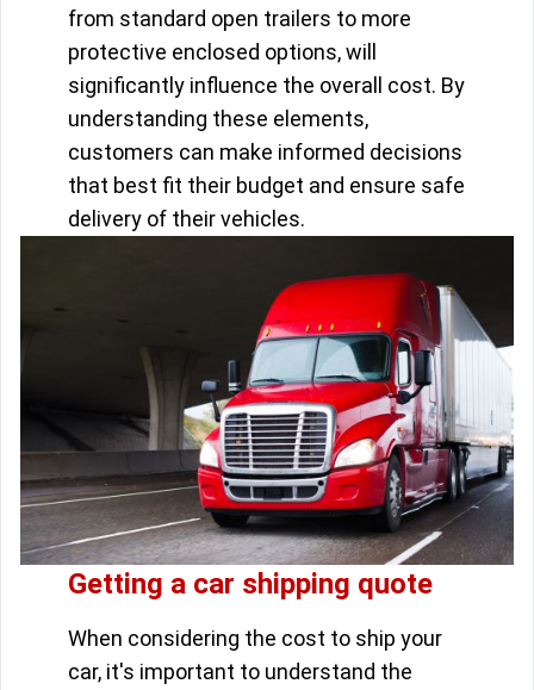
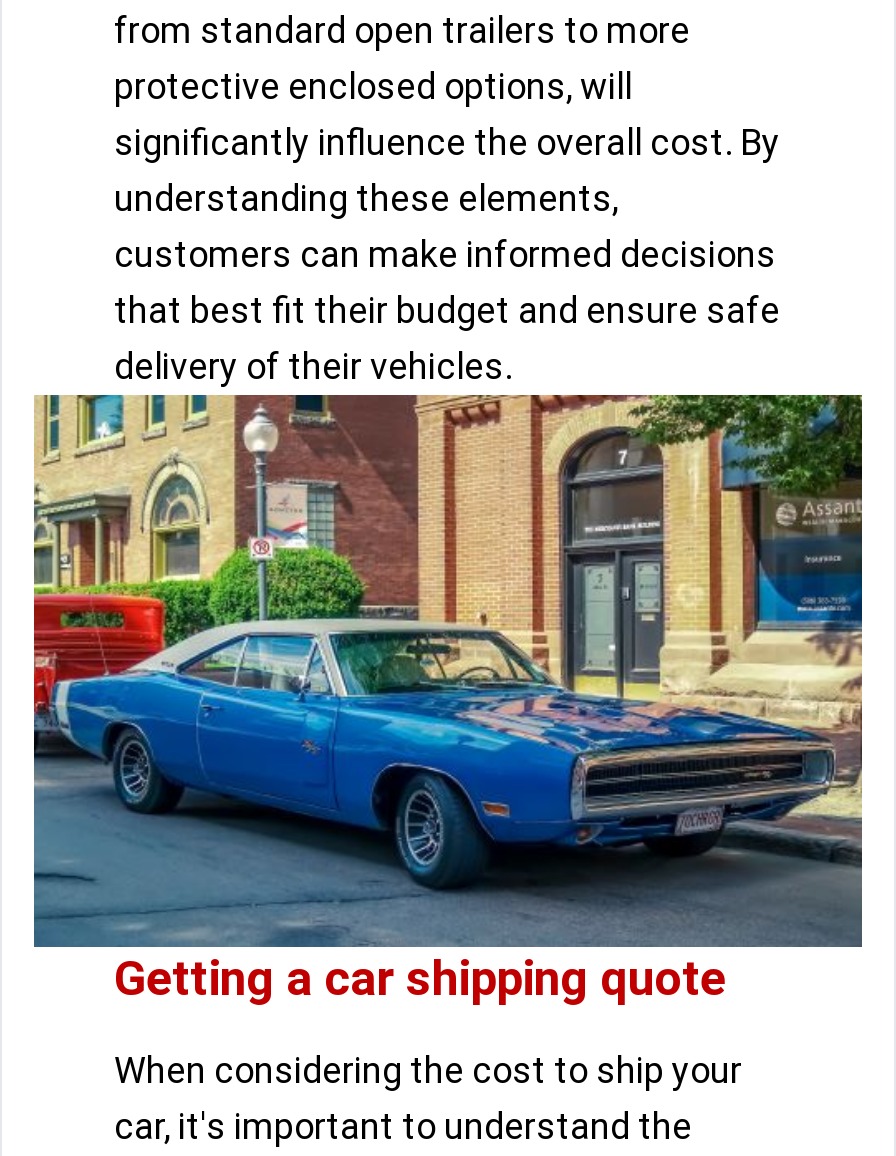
[19,235,515,565] [image] -> [32,393,864,947] [image]

